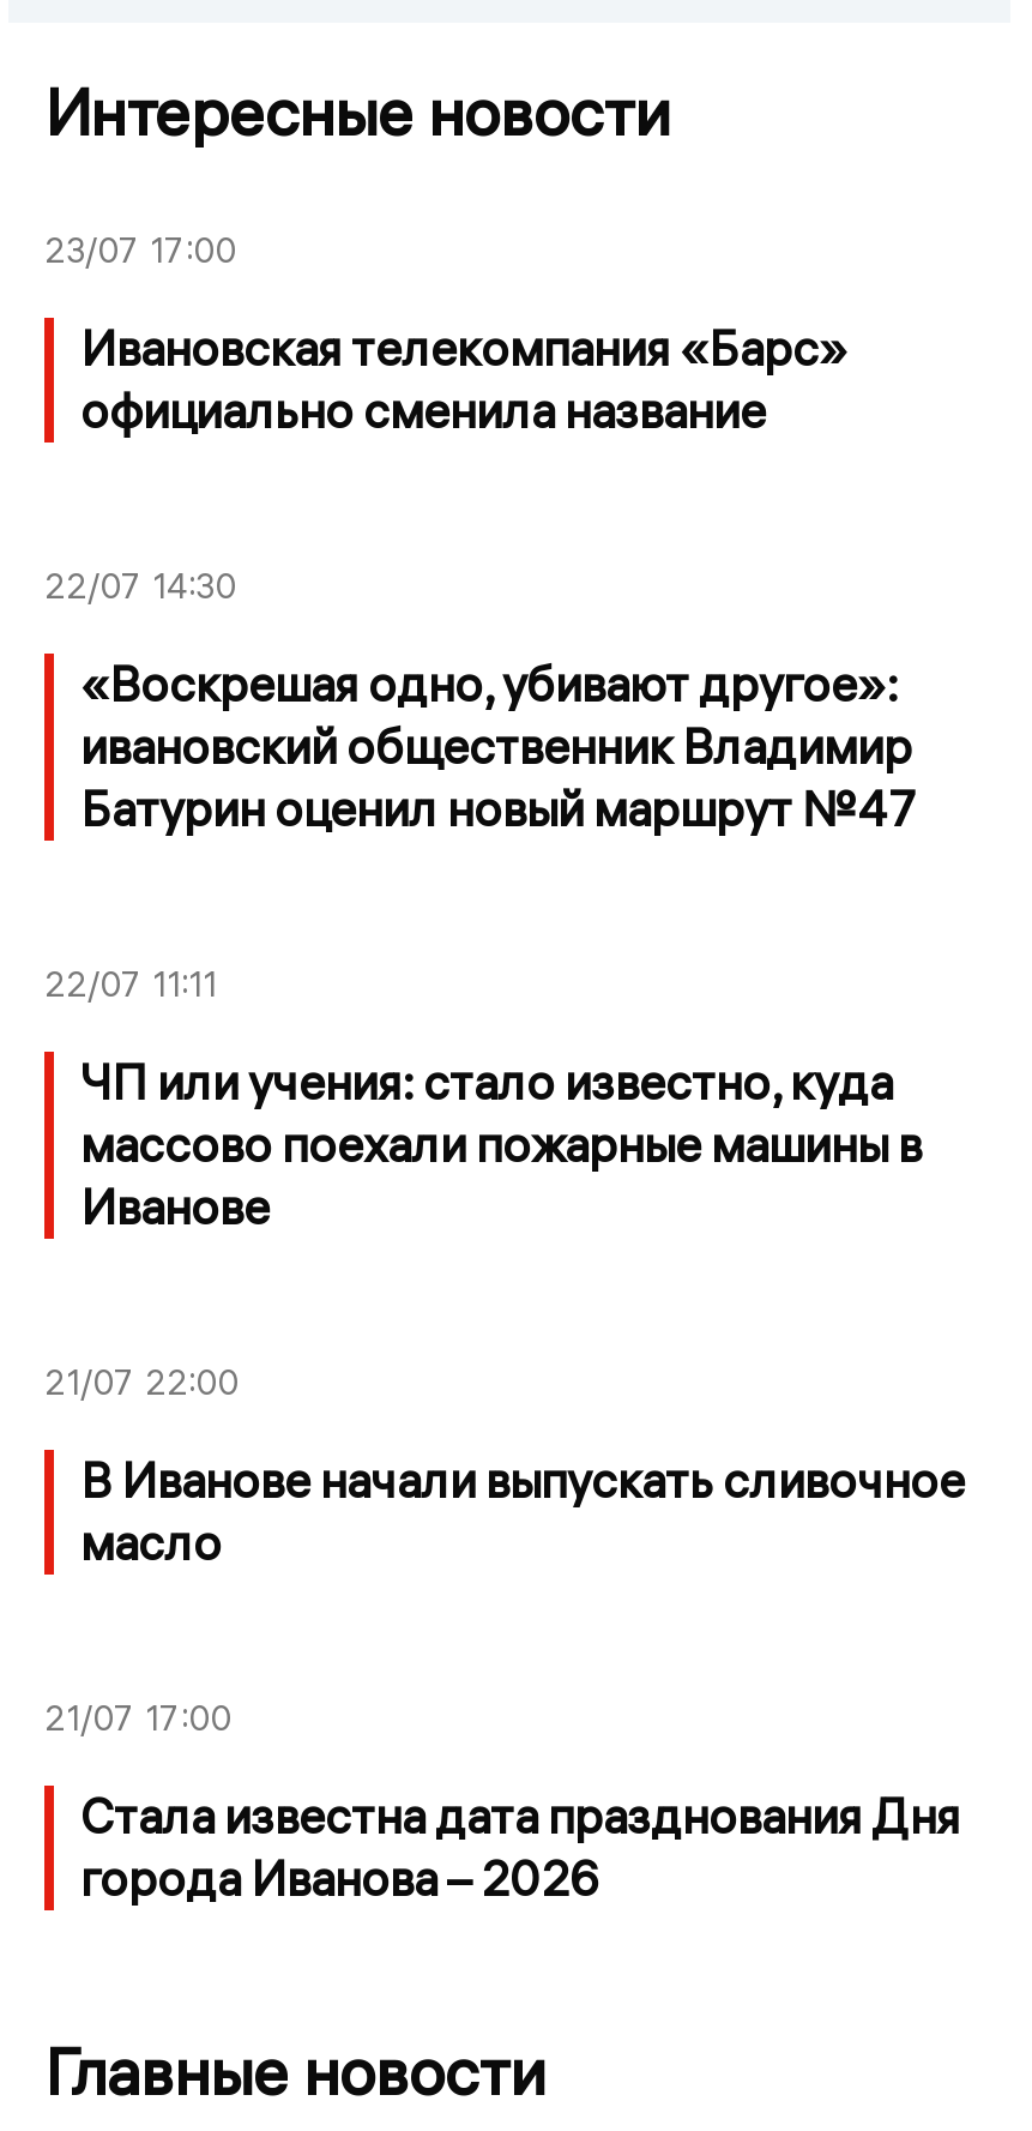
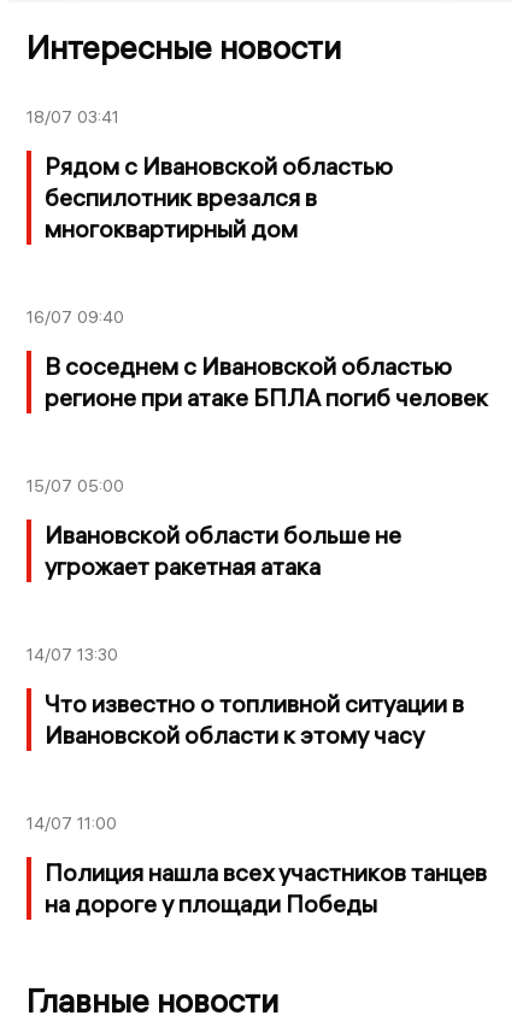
[44,228,236,271] 23/07 17:00 -> [27,106,119,127] 18/07 03:41
[80,317,847,439] Ивановская телекомпания «Барс» | официально сменила название -> [45,150,393,243] Рядом с Ивановской областью | беспилотник врезался в | многоквартирный дом
[44,564,236,607] 22/07 14:30 -> [27,306,124,327] 16/07 09:40
[80,653,915,837] «Воскрешая одно, убивают другое»: | ивановский общественник Владимир | Батурин оценил новый маршрут №47 -> [45,350,488,412] В соседнем с Ивановской областью | регионе при атаке БПЛА погиб человек
[44,962,217,1005] 22/07 11:11 -> [27,474,124,496] 15/07 05:00
[80,1051,922,1235] ЧП или учения: стало известно, куда | массово поехали пожарные машины в | Иванове -> [45,519,401,581] Ивановской области больше не | угрожает ракетная атака
[44,1360,239,1403] 21/07 22:00 -> [27,643,118,665] 14/07 13:30
[80,1449,965,1571] В Иванове начали выпускать сливочное | масло -> [45,688,464,749] Что известно о топливной ситуации в | Ивановской области к этому часу
[44,1696,231,1739] 21/07 17:00 -> [27,812,117,834] 14/07 11:00
[80,1785,960,1907] Стала известна дата празднования Дня | города Иванова – 2026 -> [45,857,487,918] Полиция нашла всех участников танцев | на дороге у площади Победы

